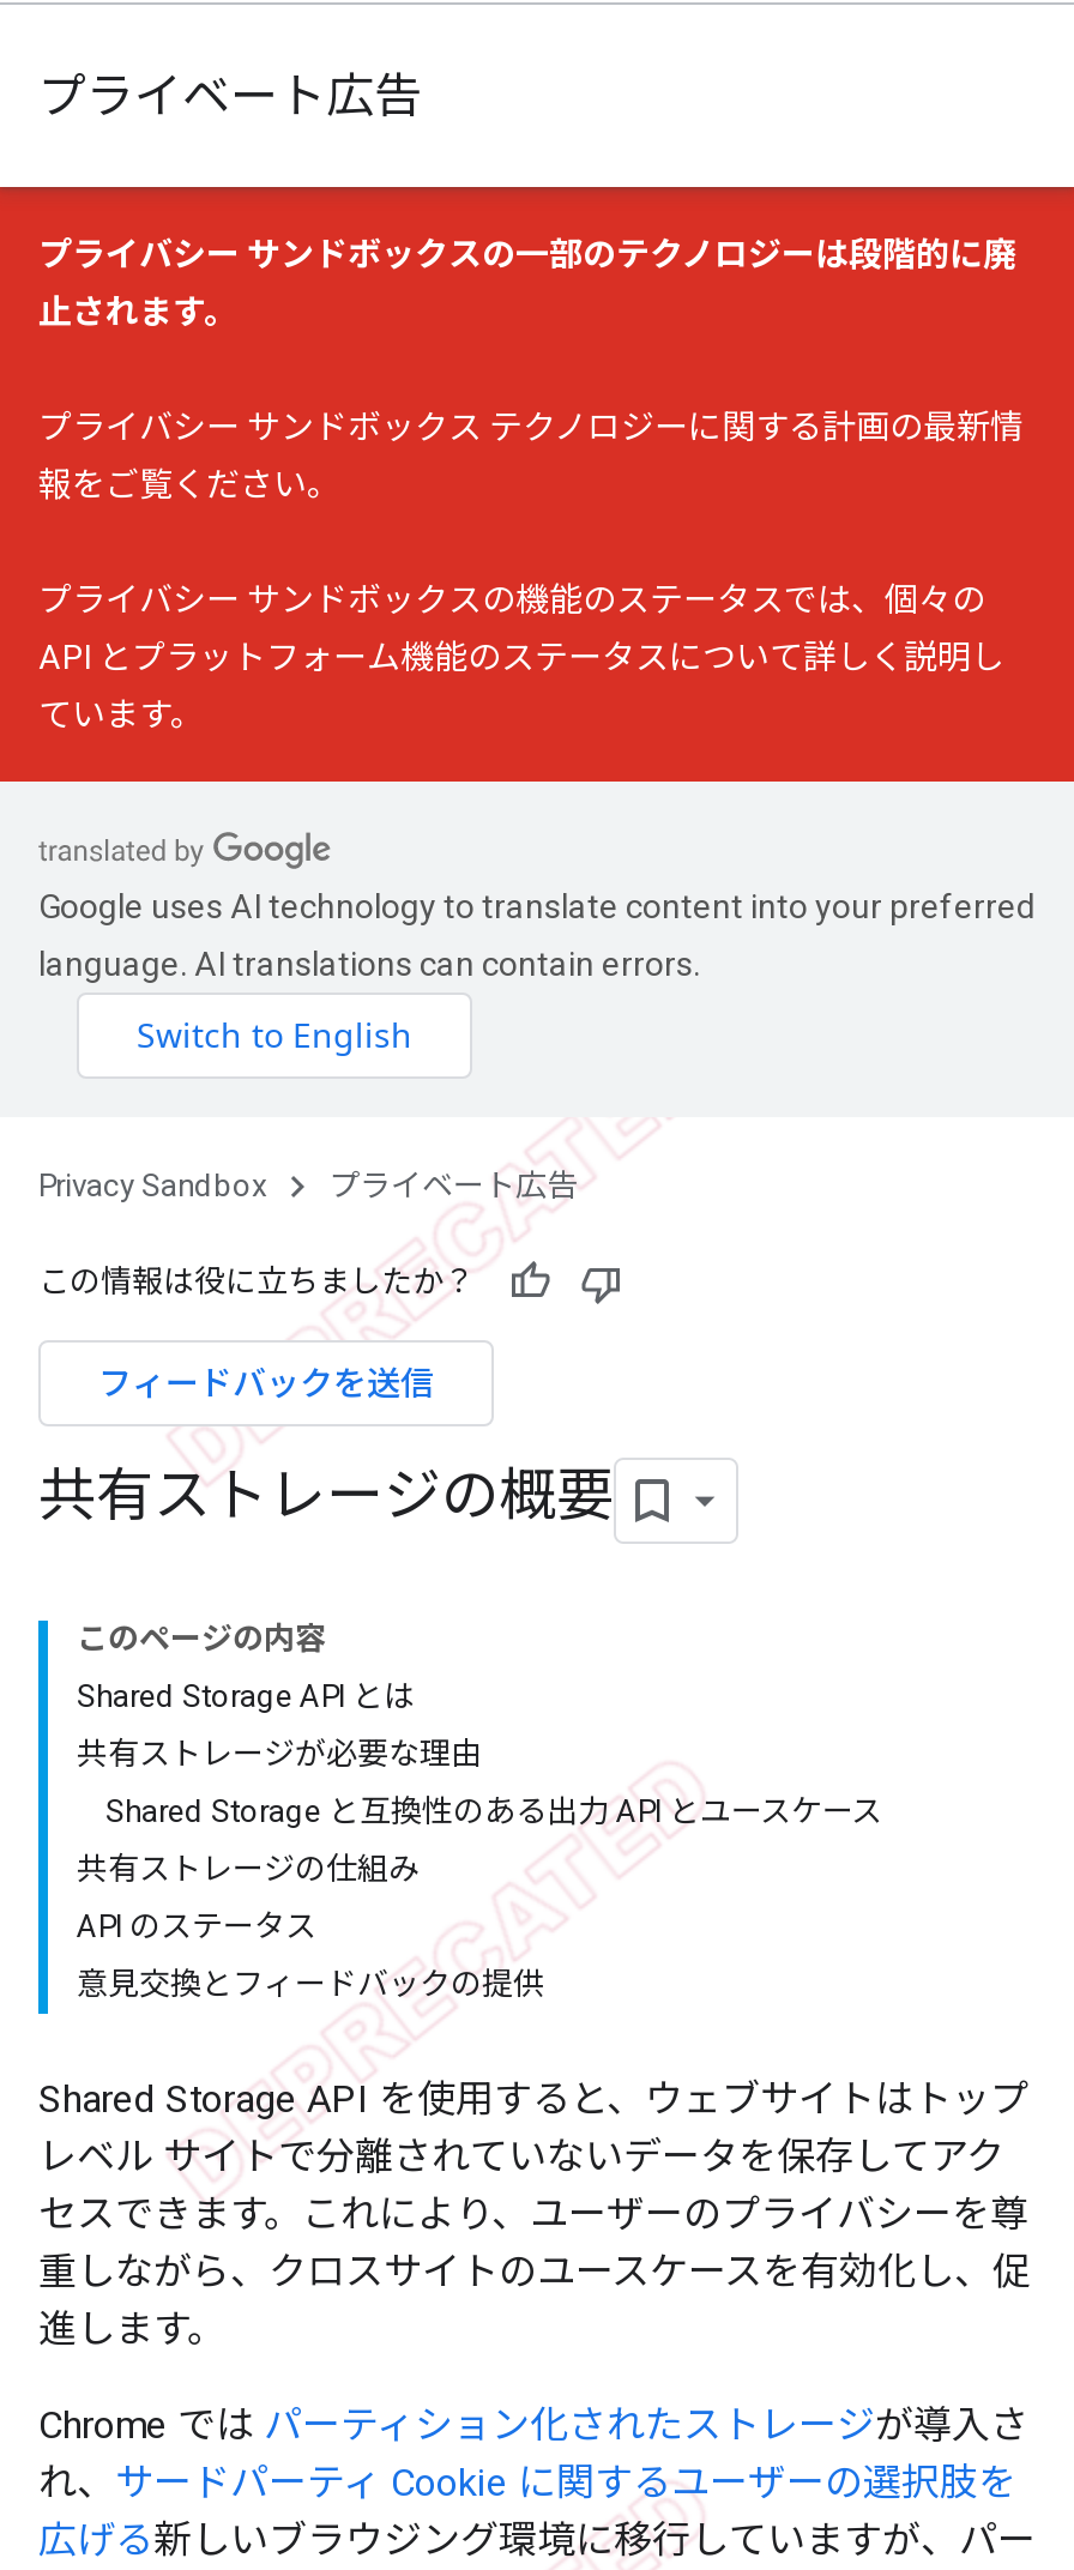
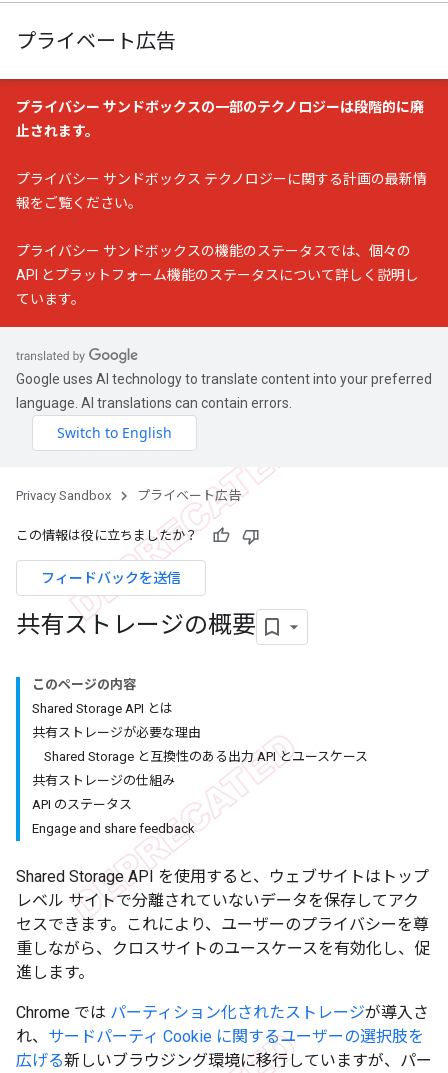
[77,1965,544,2001] 意見交換とフィードバックの提供 -> [32,821,195,836] Engage and share feedback

